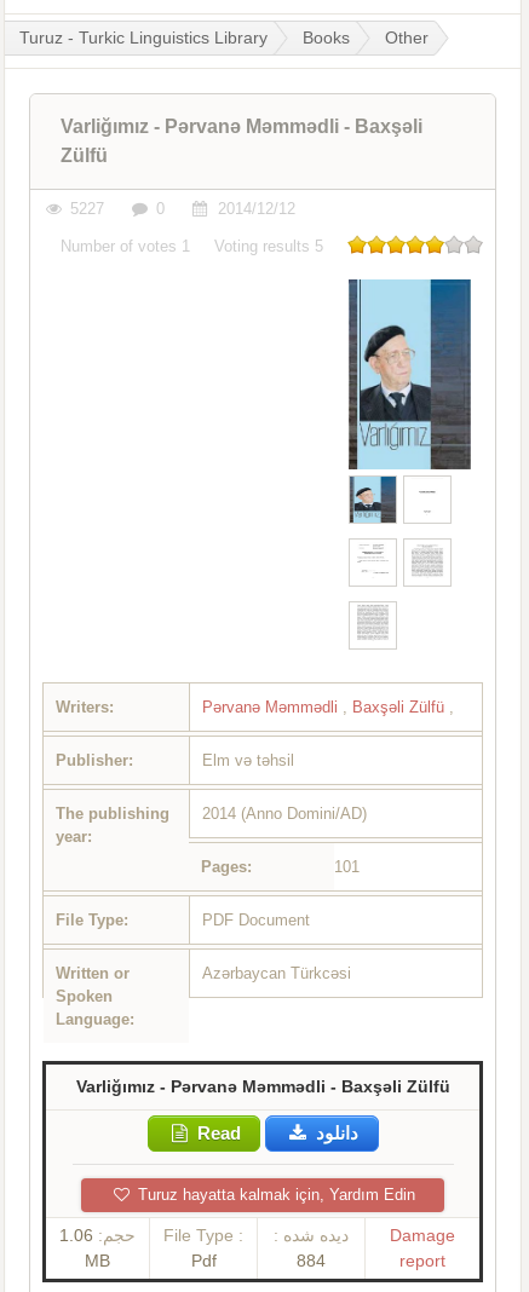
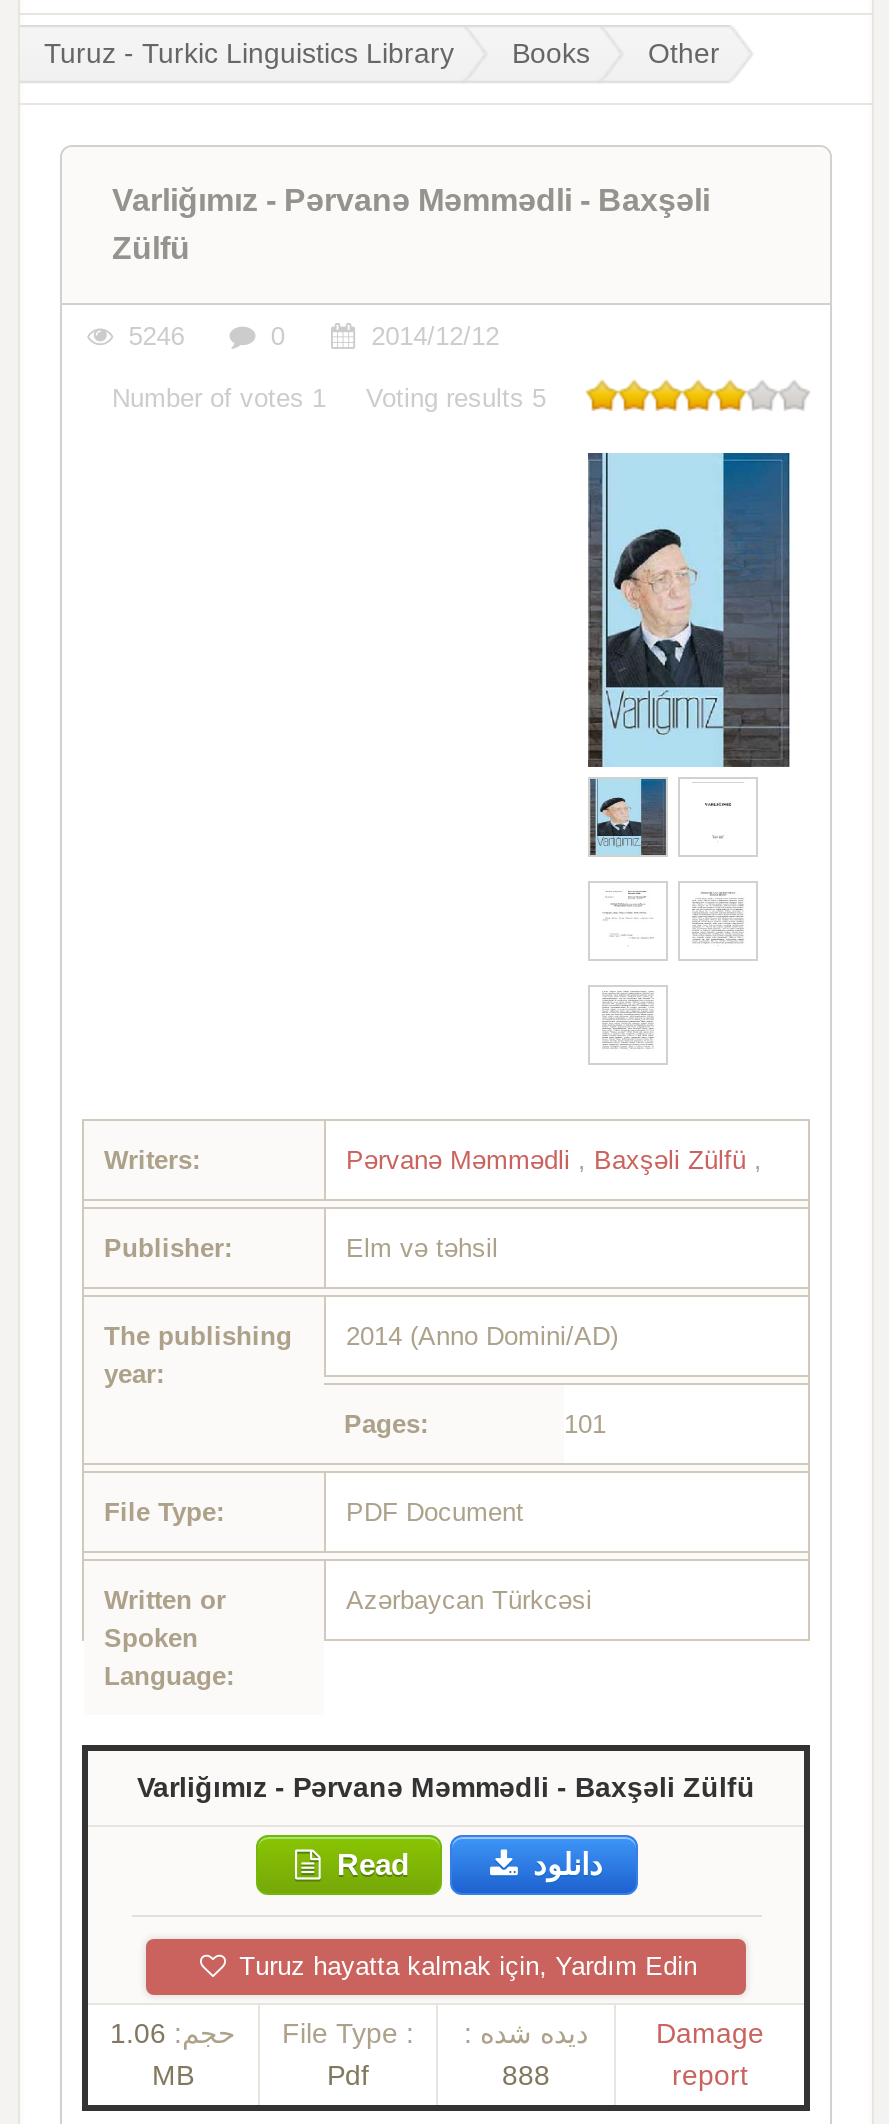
[70,199,104,218] 5227 -> [128,321,184,351] 5246
[297,1251,326,1270] 884 -> [502,2059,550,2091] 888

